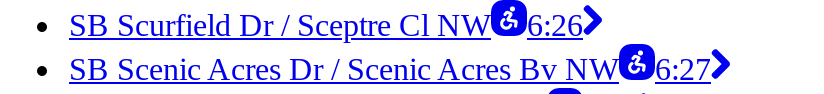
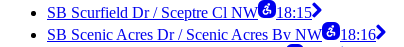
[69,8,583,42] SB Scurfield Dr / Sceptre Cl NW 6:26 -> [47,4,312,21] SB Scurfield Dr / Sceptre Cl NW 18:15
[69,52,711,86] SB Scenic Acres Dr / Scenic Acres Bv NW 6:27 -> [47,26,376,43] SB Scenic Acres Dr / Scenic Acres Bv NW 18:16

